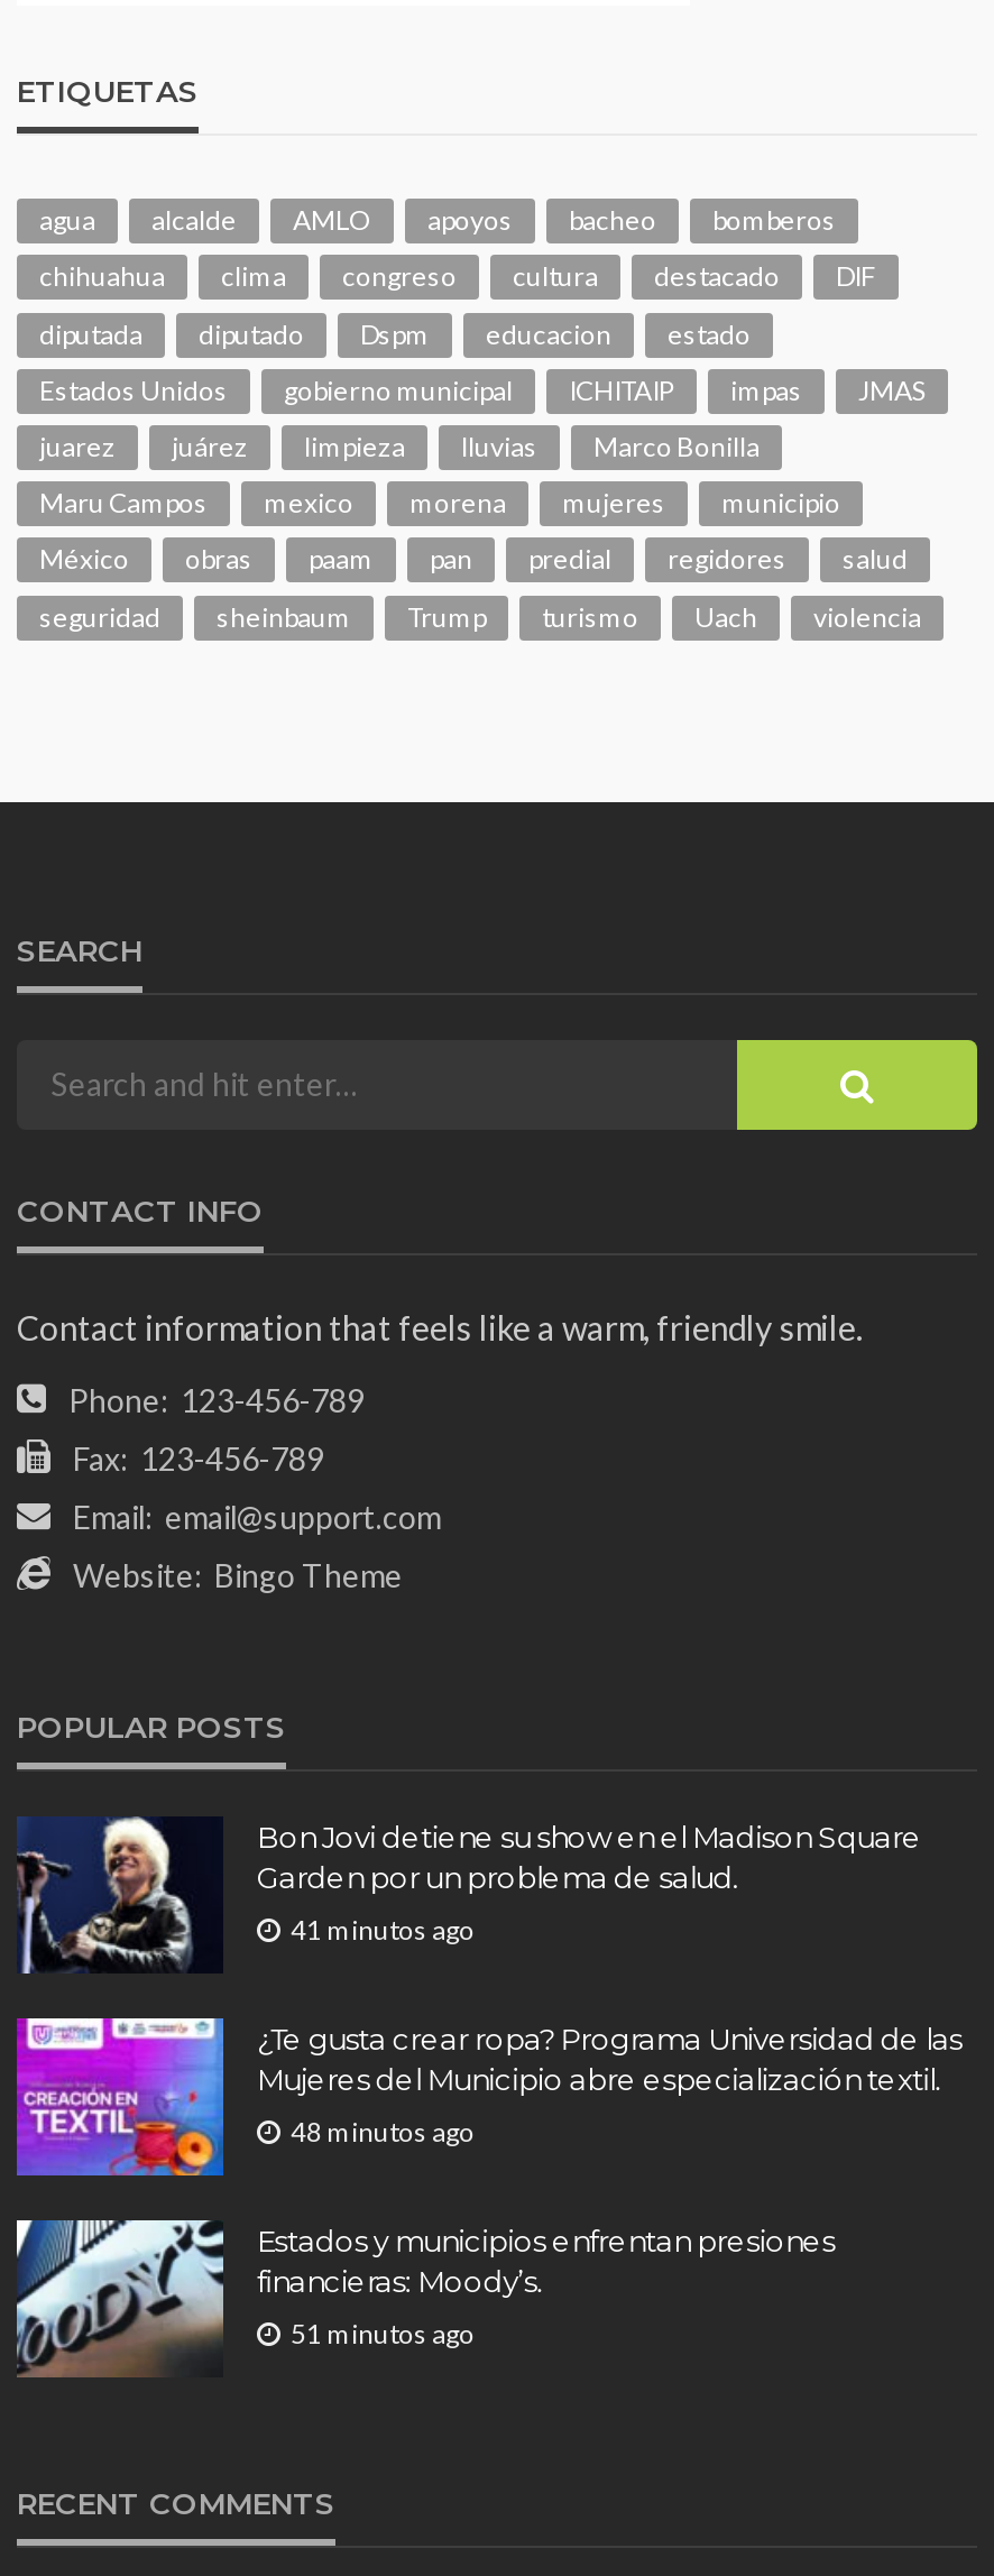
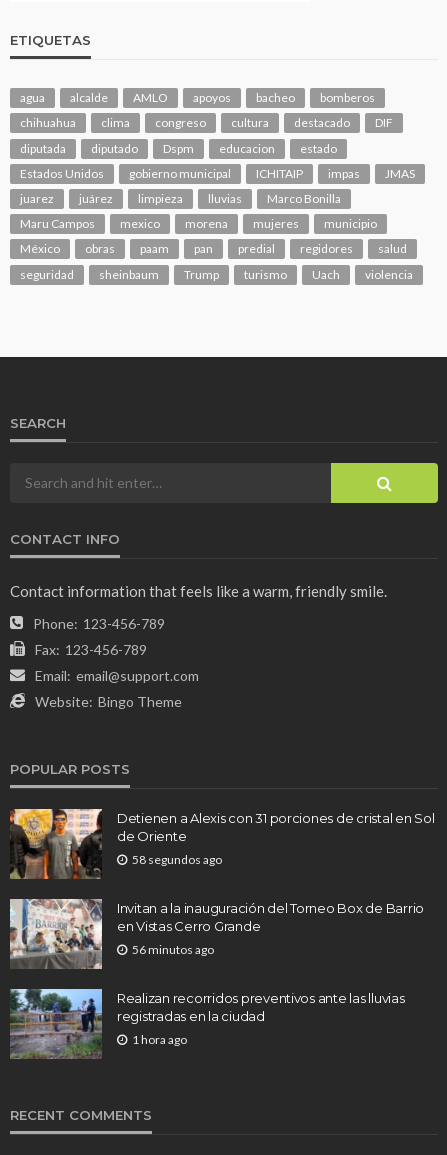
[17,1816,922,1976] [image] | Bon Jovi detiene su show en el Madison Square | Garden por un problema de salud. -> [9,808,434,880] [image] | Detienen a Alexis con 31 porciones de cristal en Sol | de Oriente
[291,1912,475,1946] 41 minutos ago -> [132,852,222,867] 58 segundos ago
[15,2016,962,2178] [image] | ¿Te gusta crear ropa? Programa Universidad de las | Mujeres del Municipio abre especialización textil. -> [9,898,424,970] [image] | Invitan a la inauguración del Torneo Box de Barrio | en Vistas Cerro Grande
[291,2114,475,2148] 48 minutos ago -> [132,942,214,957] 56 minutos ago
[15,2218,835,2375] [image] | Estados y municipios enfrentan presiones | financieras: Moody’s. -> [10,988,404,1059] [image] | Realizan recorridos preventivos ante las lluvias | registradas en la ciudad
[291,2316,475,2350] 51 minutos ago -> [132,1032,187,1047] 1 hora ago

